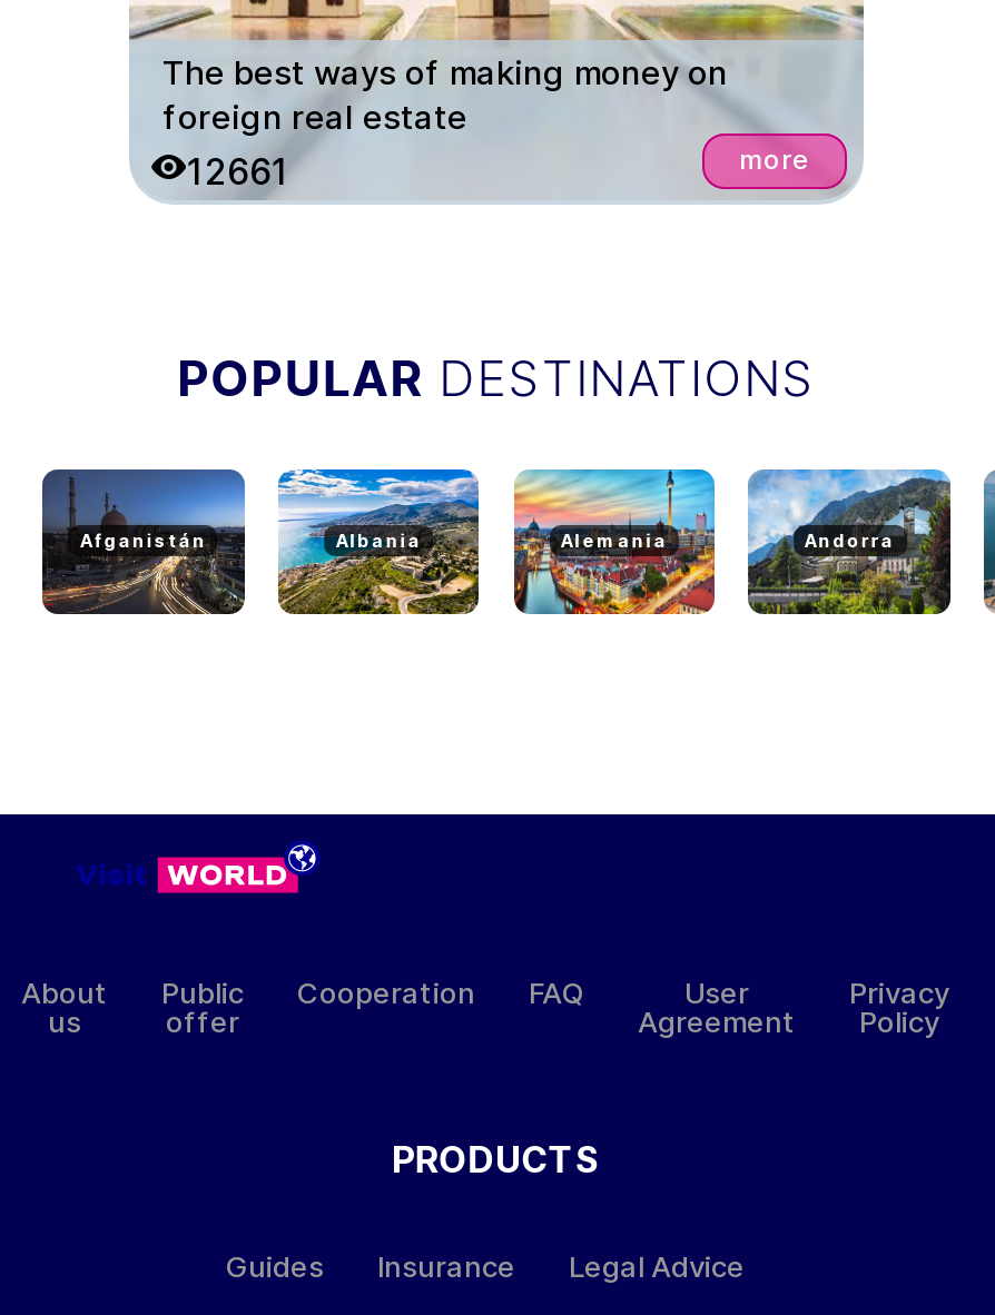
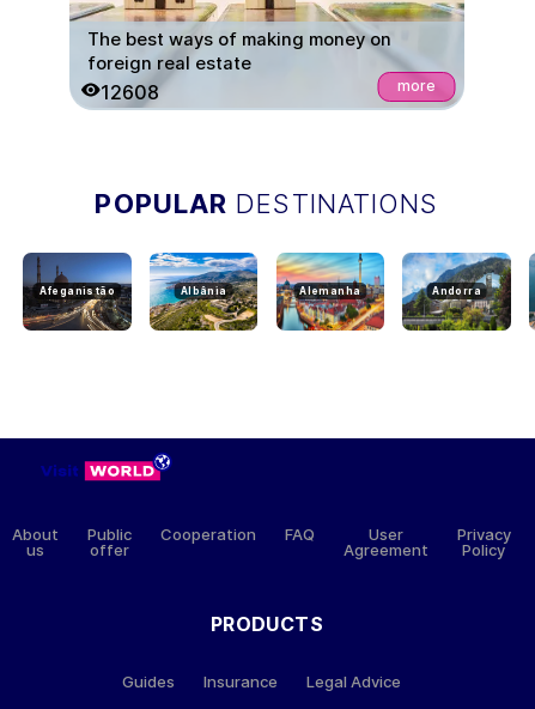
[187,149,289,194] 12661 -> [101,80,159,104] 12608
[80,531,668,553] Afganistán | Albania | Alemania -> [39,286,361,298] Afeganistão | Albânia | Alemanha

